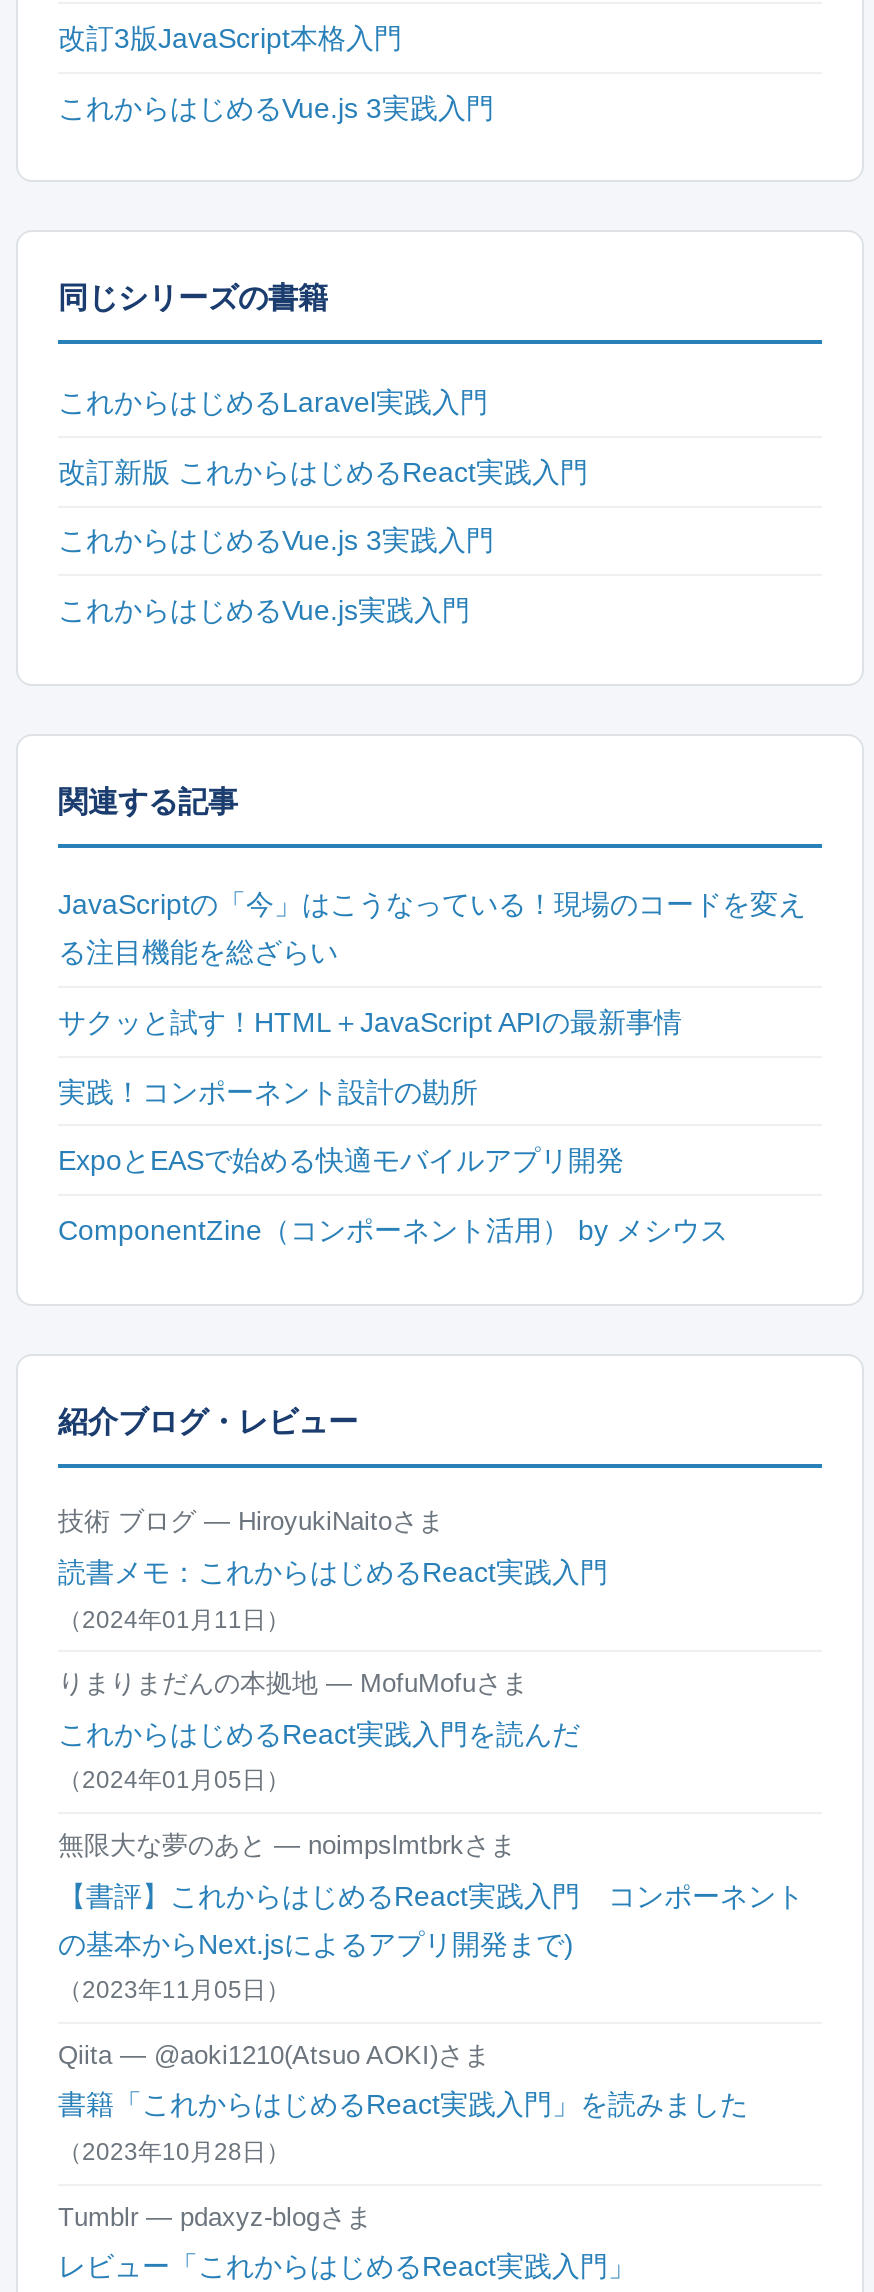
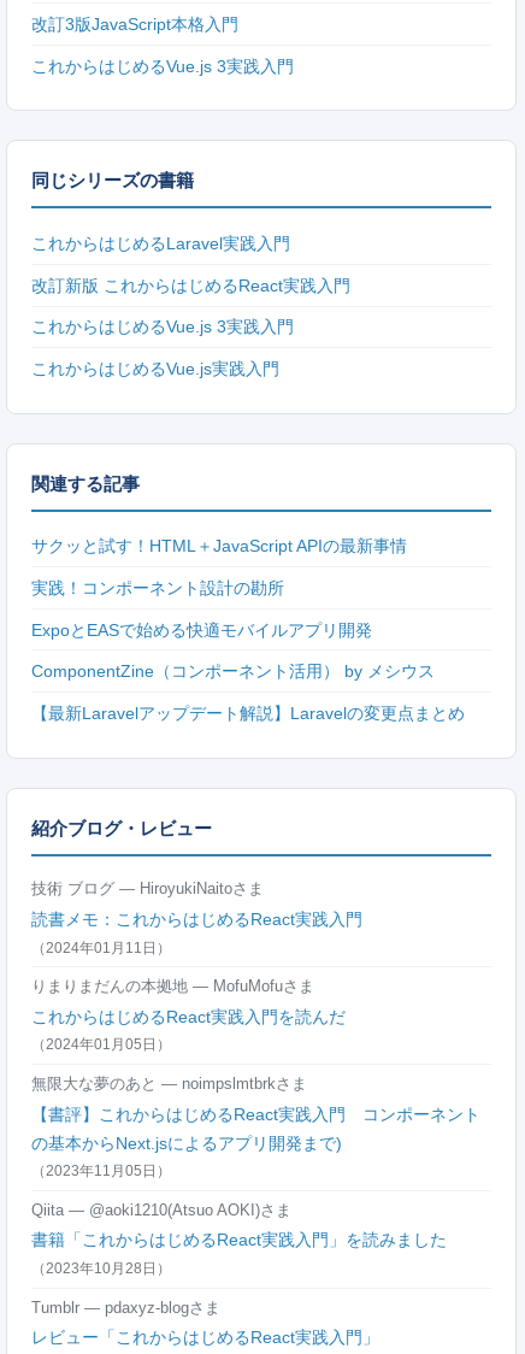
[58,889,806,969] JavaScriptの「今」はこうなっている！現場のコードを変え | る注目機能を総ざらい -> none
moved [58,1006,728,1246] -> [31,537,435,681]: サクッと試す！HTML＋JavaScript APIの最新事情 | 実践！コンポーネント設計の勘所 | ExpoとEASで始める快適モバイルアプリ開発 | ComponentZine（コンポーネント活用） by メシウス
none -> [31,703,465,723] 【最新Laravelアップデート解説】Laravelの変更点まとめ

